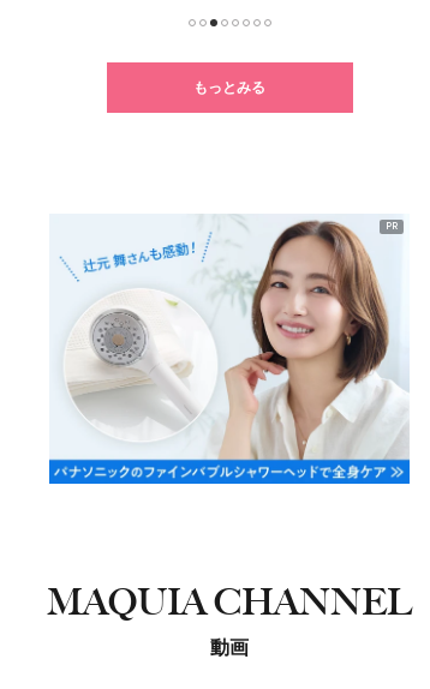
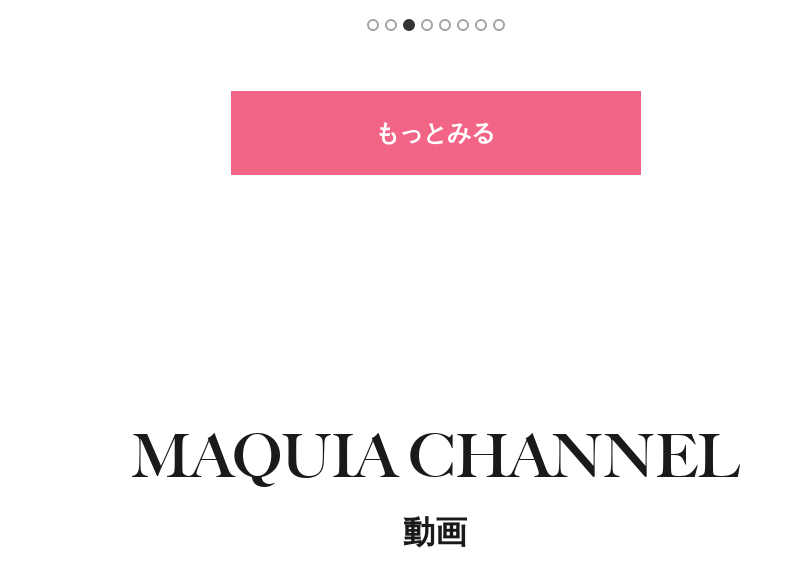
[48,214,411,485] [image] | PR -> none

